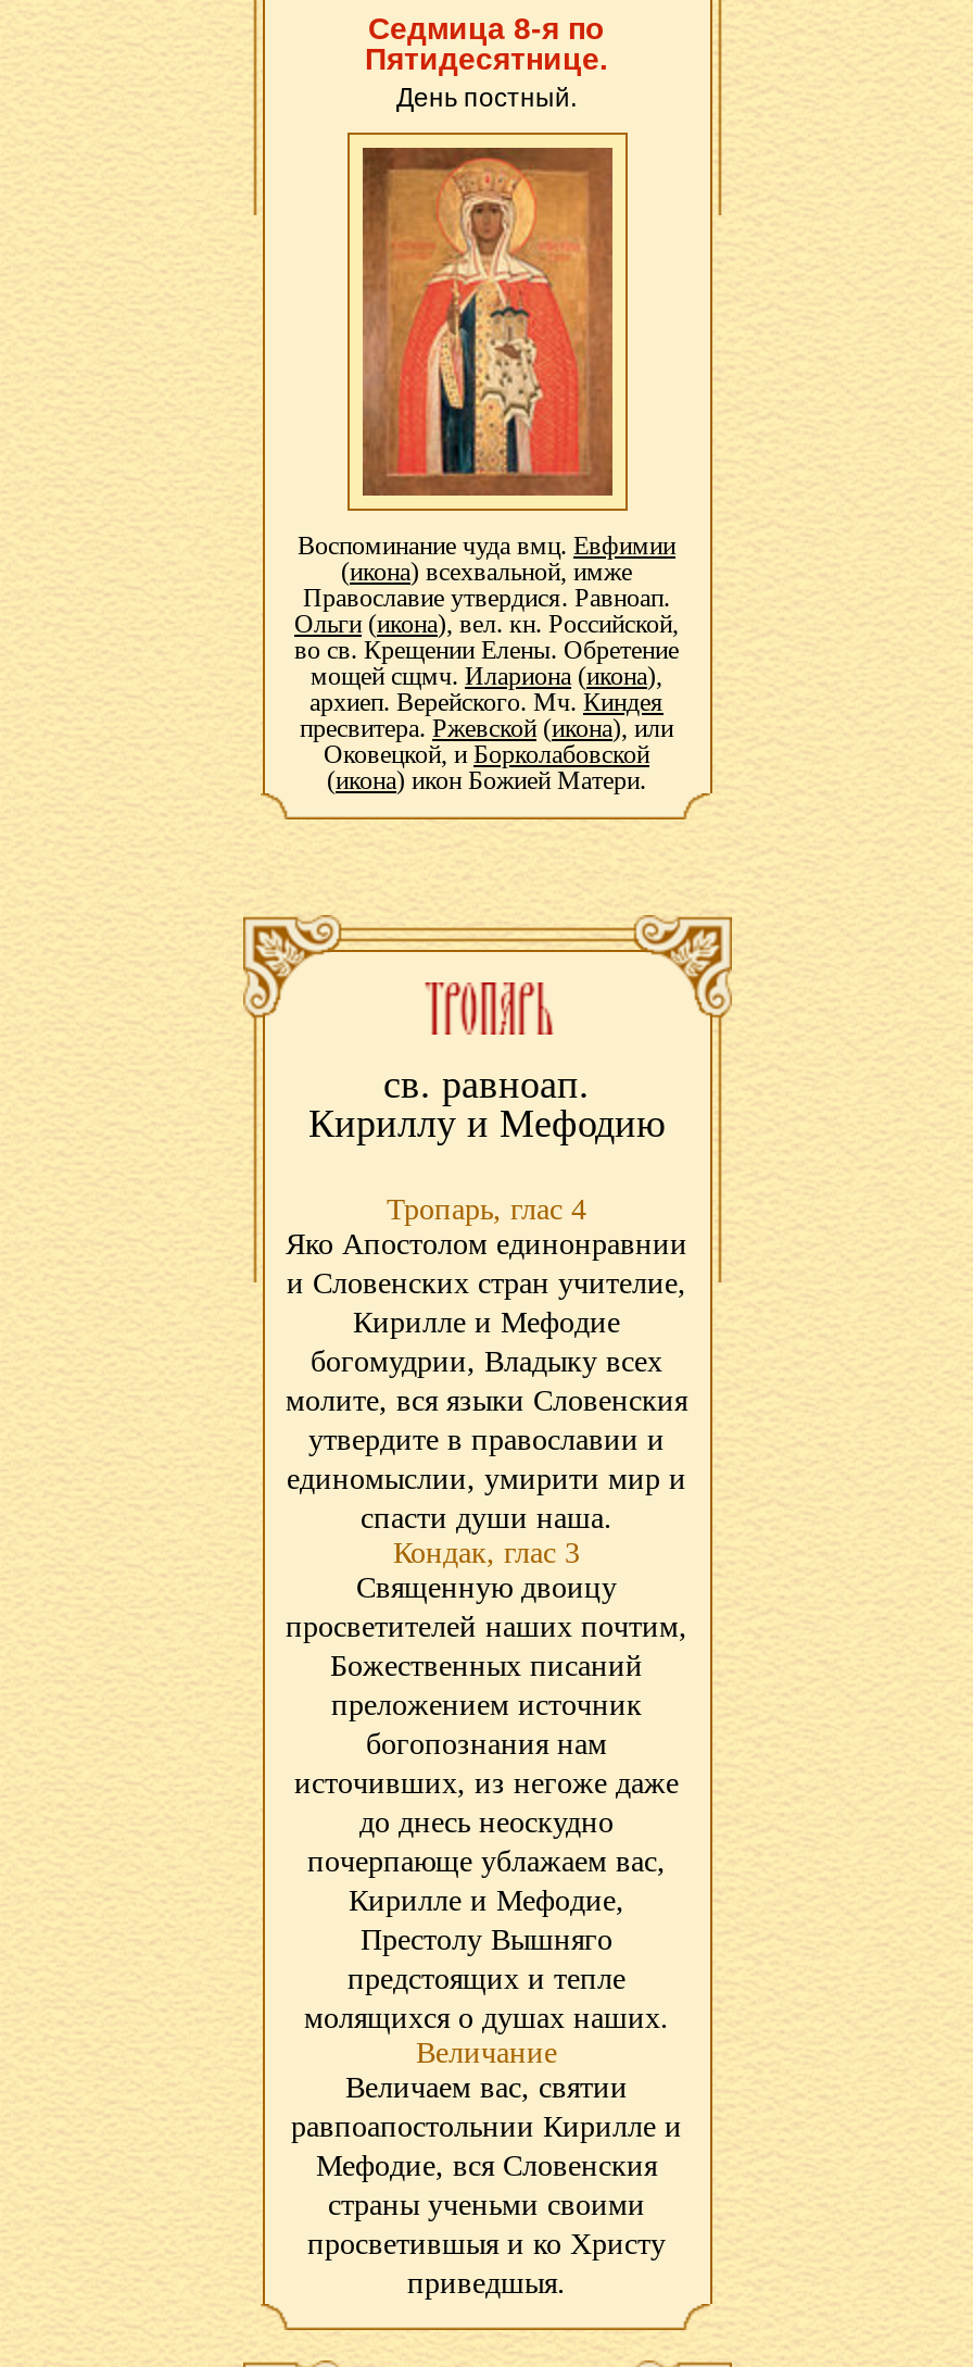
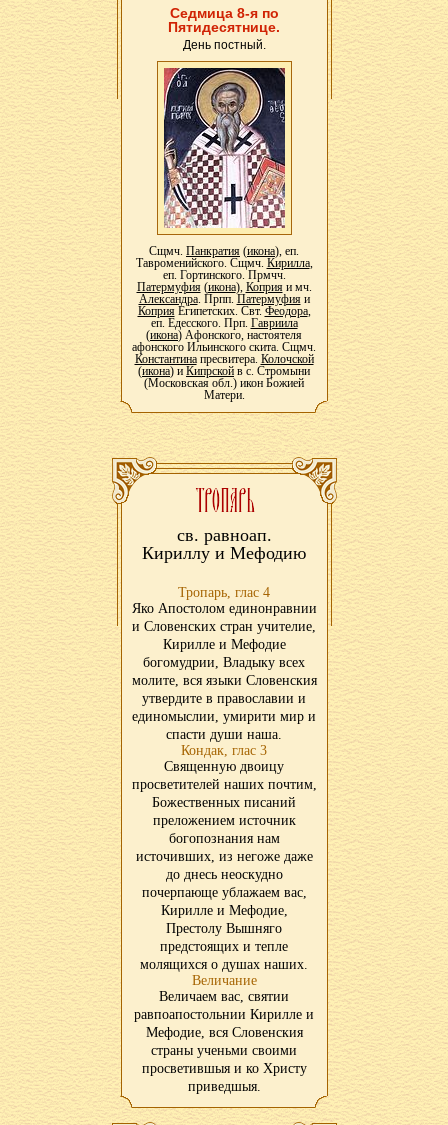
[341,133,634,437] [image] -> [156,60,293,236] [image]
[294,530,679,796] Воспоминание чуда вмц. Евфимии | (икона) всехвальной, имже | Православие утвердися. Равноап. | Ольги (икона), вел. кн. Российской, | во св. Крещении Елены. Обретение | мощей сщмч. Илариона (икона), | архиеп. Верейского. Мч.Киндея | пресвитера.Ржевской (икона), или | Оковецкой, иБорколабовской | (икона) икон Божией Матери. -> [132,244,316,402] Сщмч. Панкратия (икона), еп. | Тавроменийского. Сщмч.Кирилла, | еп. Гортинского. Прмчч. | Патермуфия (икона), Коприя и мч. | Александра. Прпп.Патермуфия и | КоприяЕгипетских. Свт.Феодора, | еп. Едесского. Прп. Гавриила | (икона) Афонского, настоятеля | афонского Ильинского скита. Сщмч. | Константина пресвитера. Колочской | (икона) иКипрской в с. Стромыни | (Московская обл.) икон Божией | Матери.

